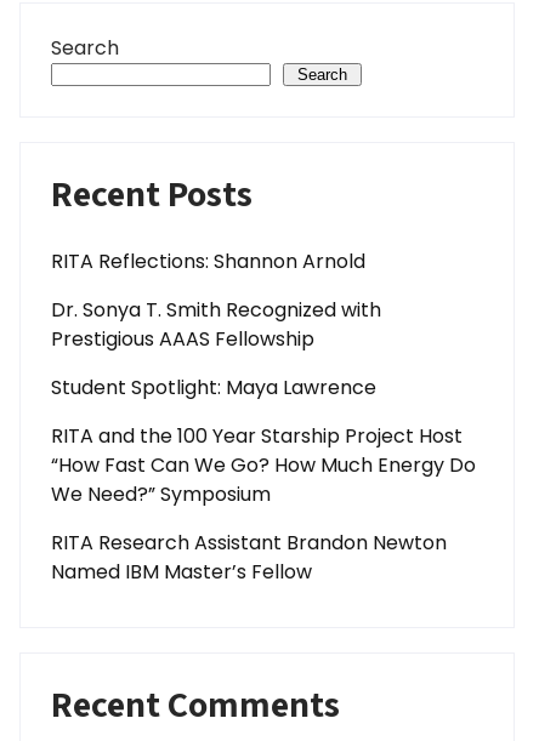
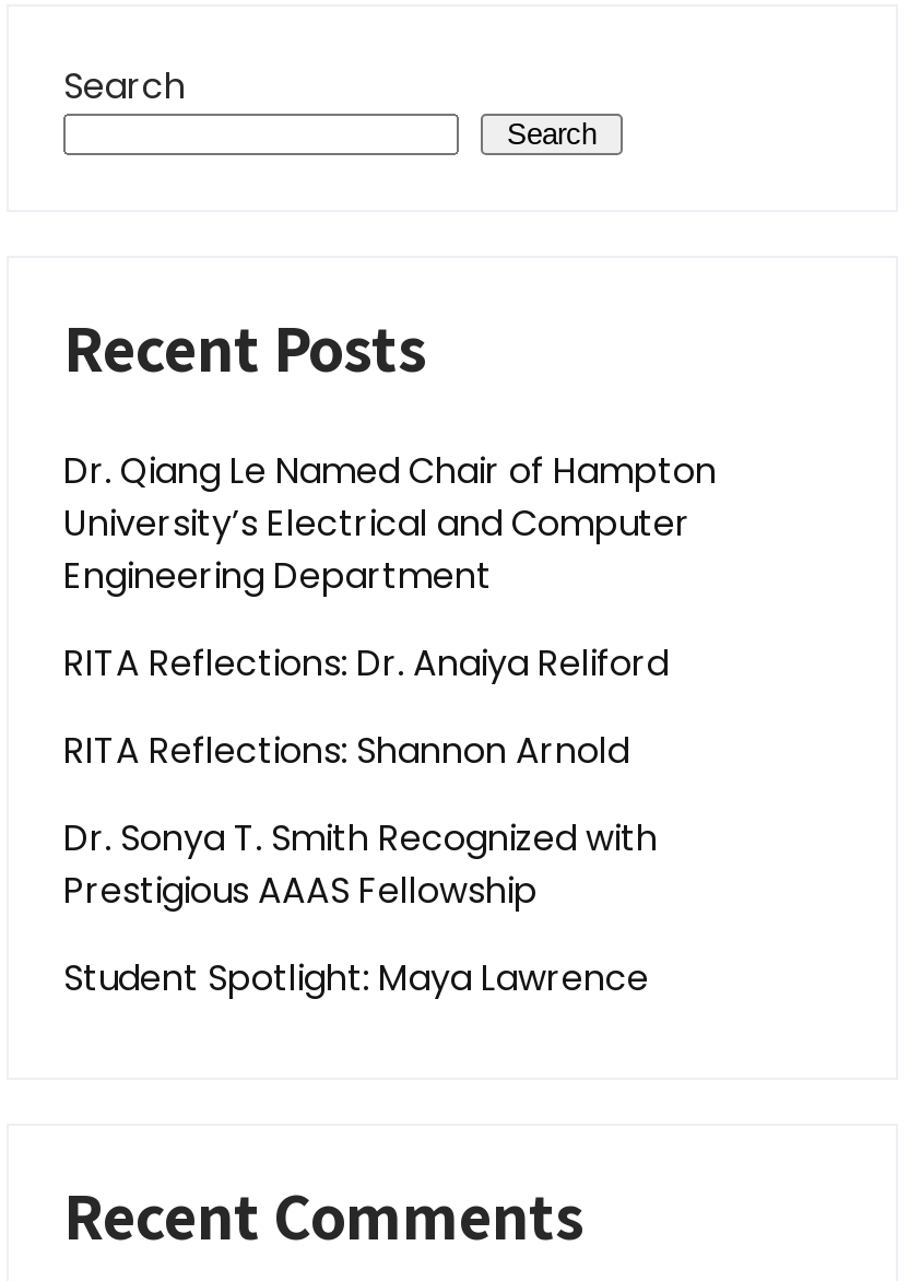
none -> [63,446,717,689] Dr. Qiang Le Named Chair of Hampton | University’s Electrical and Computer | Engineering Department | RITA Reflections: Dr. Anaiya Reliford
moved [51,248,381,402] -> [63,726,658,1004]: RITA Reflections: Shannon Arnold | Dr. Sonya T. Smith Recognized with | Prestigious AAAS Fellowship | Student Spotlight: Maya Lawrence
[51,422,476,586] RITA and the 100 Year Starship Project Host | “How Fast Can We Go? How Much Energy Do | We Need?” Symposium | RITA Research Assistant Brandon Newton | Named IBM Master’s Fellow -> none

